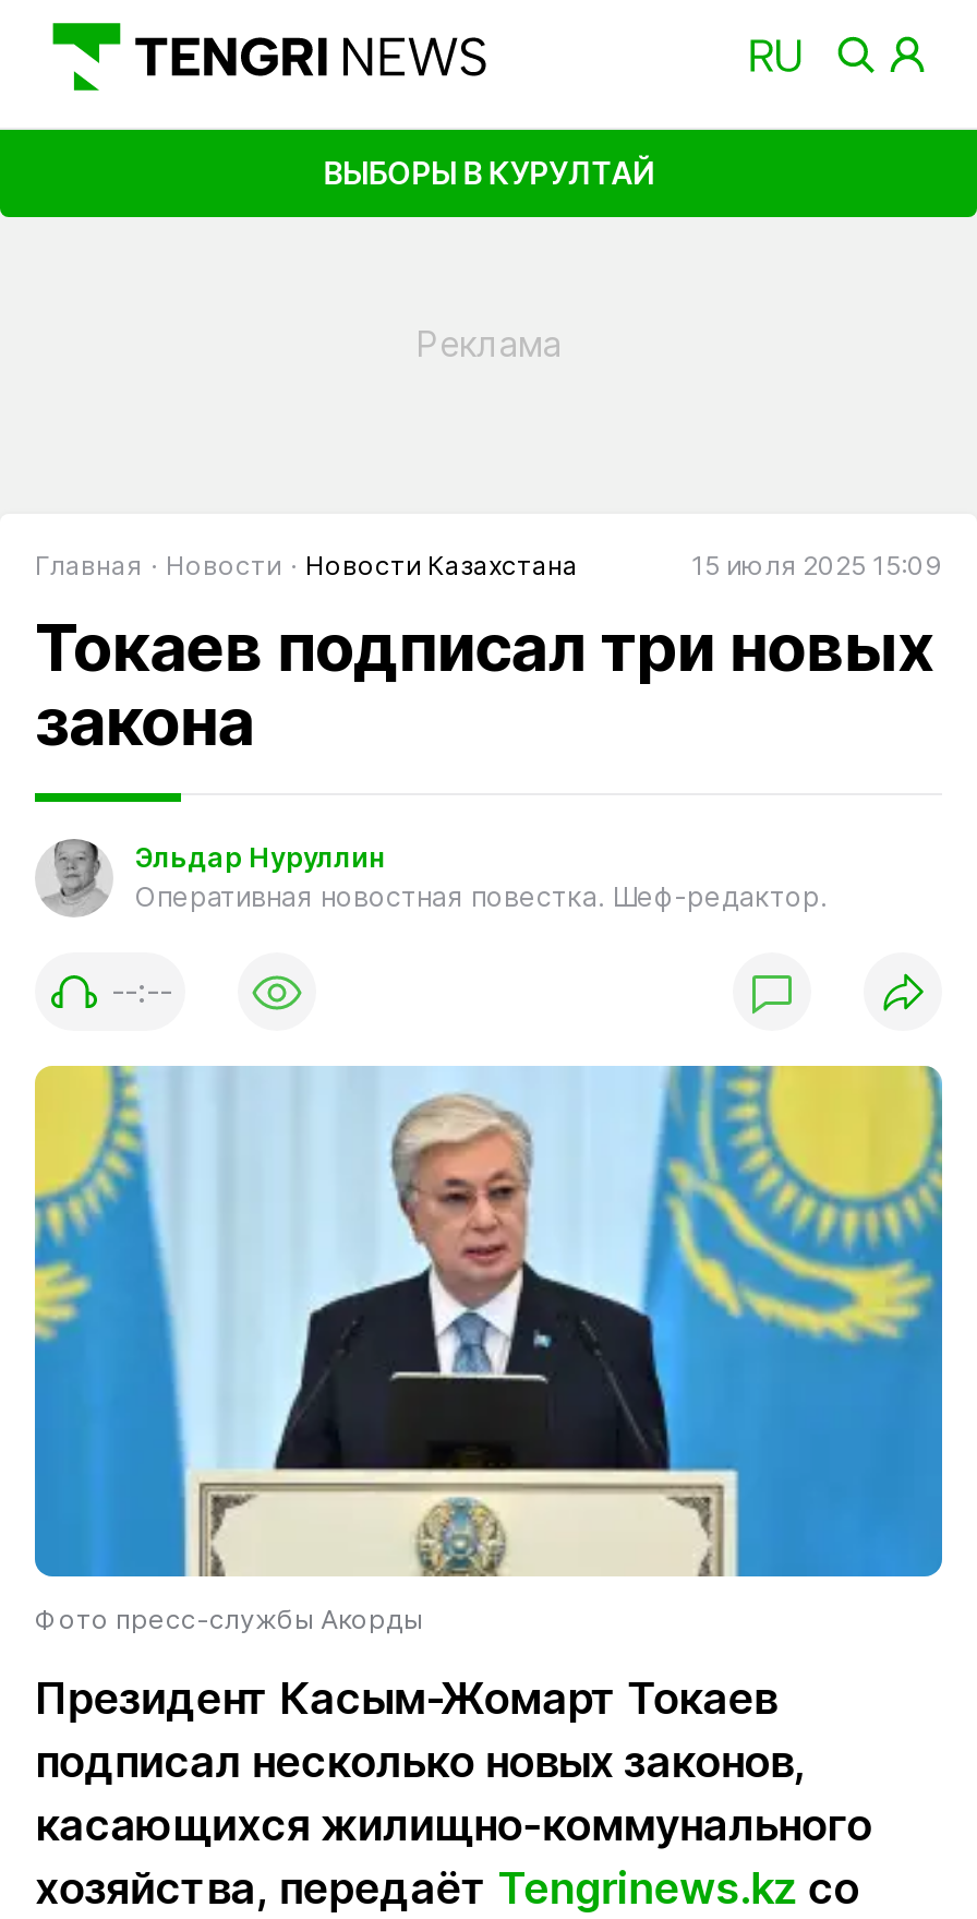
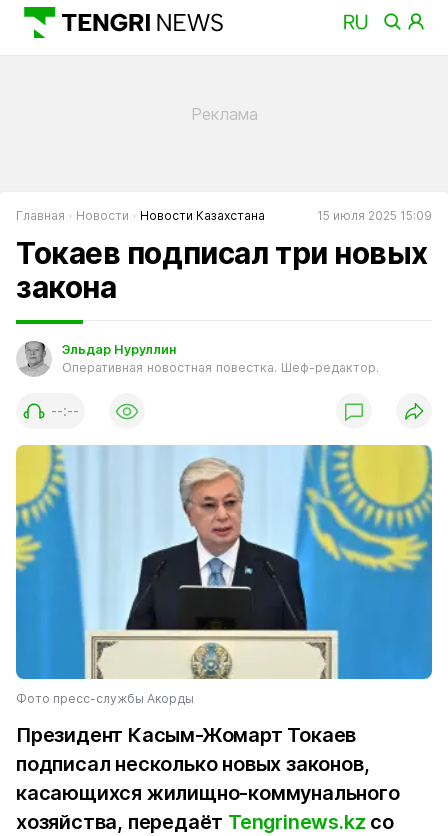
[323,153,654,190] ВЫБОРЫ В КУРУЛТАЙ -> none

